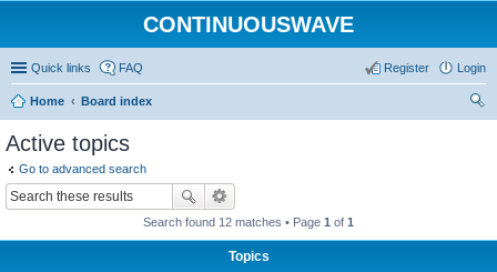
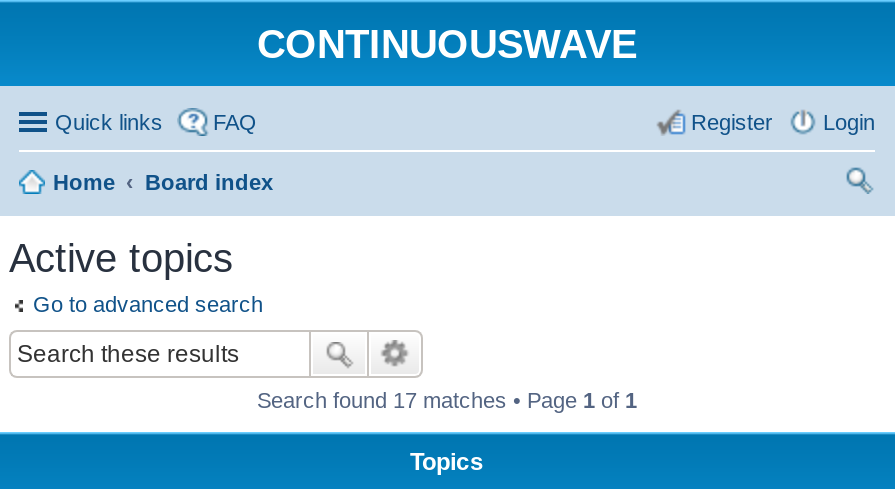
[143,215,354,228] Search found 12 matches • Page 1 of 1 -> [257,387,637,411] Search found 17 matches • Page 1 of 1

